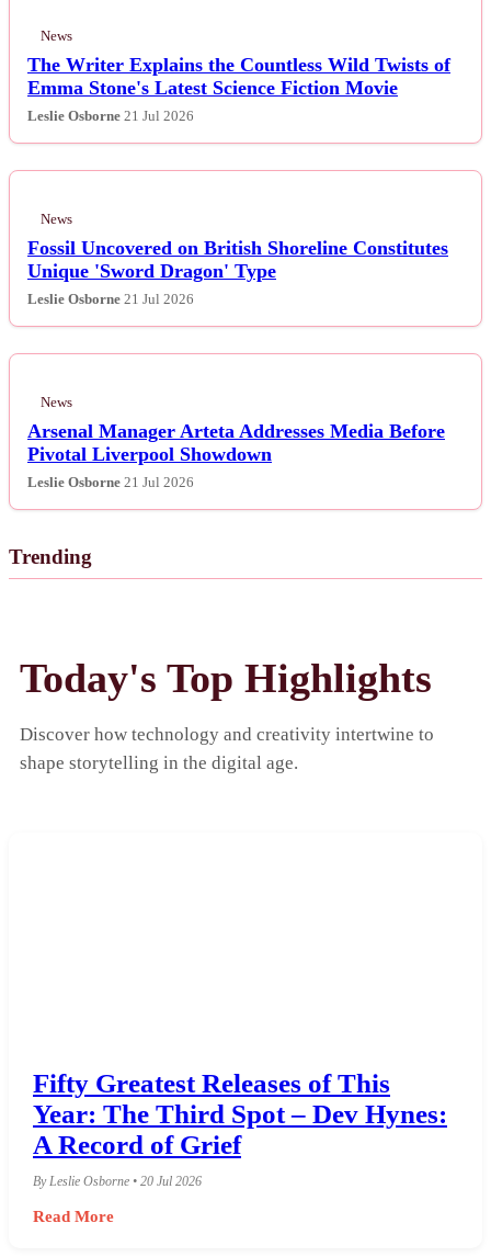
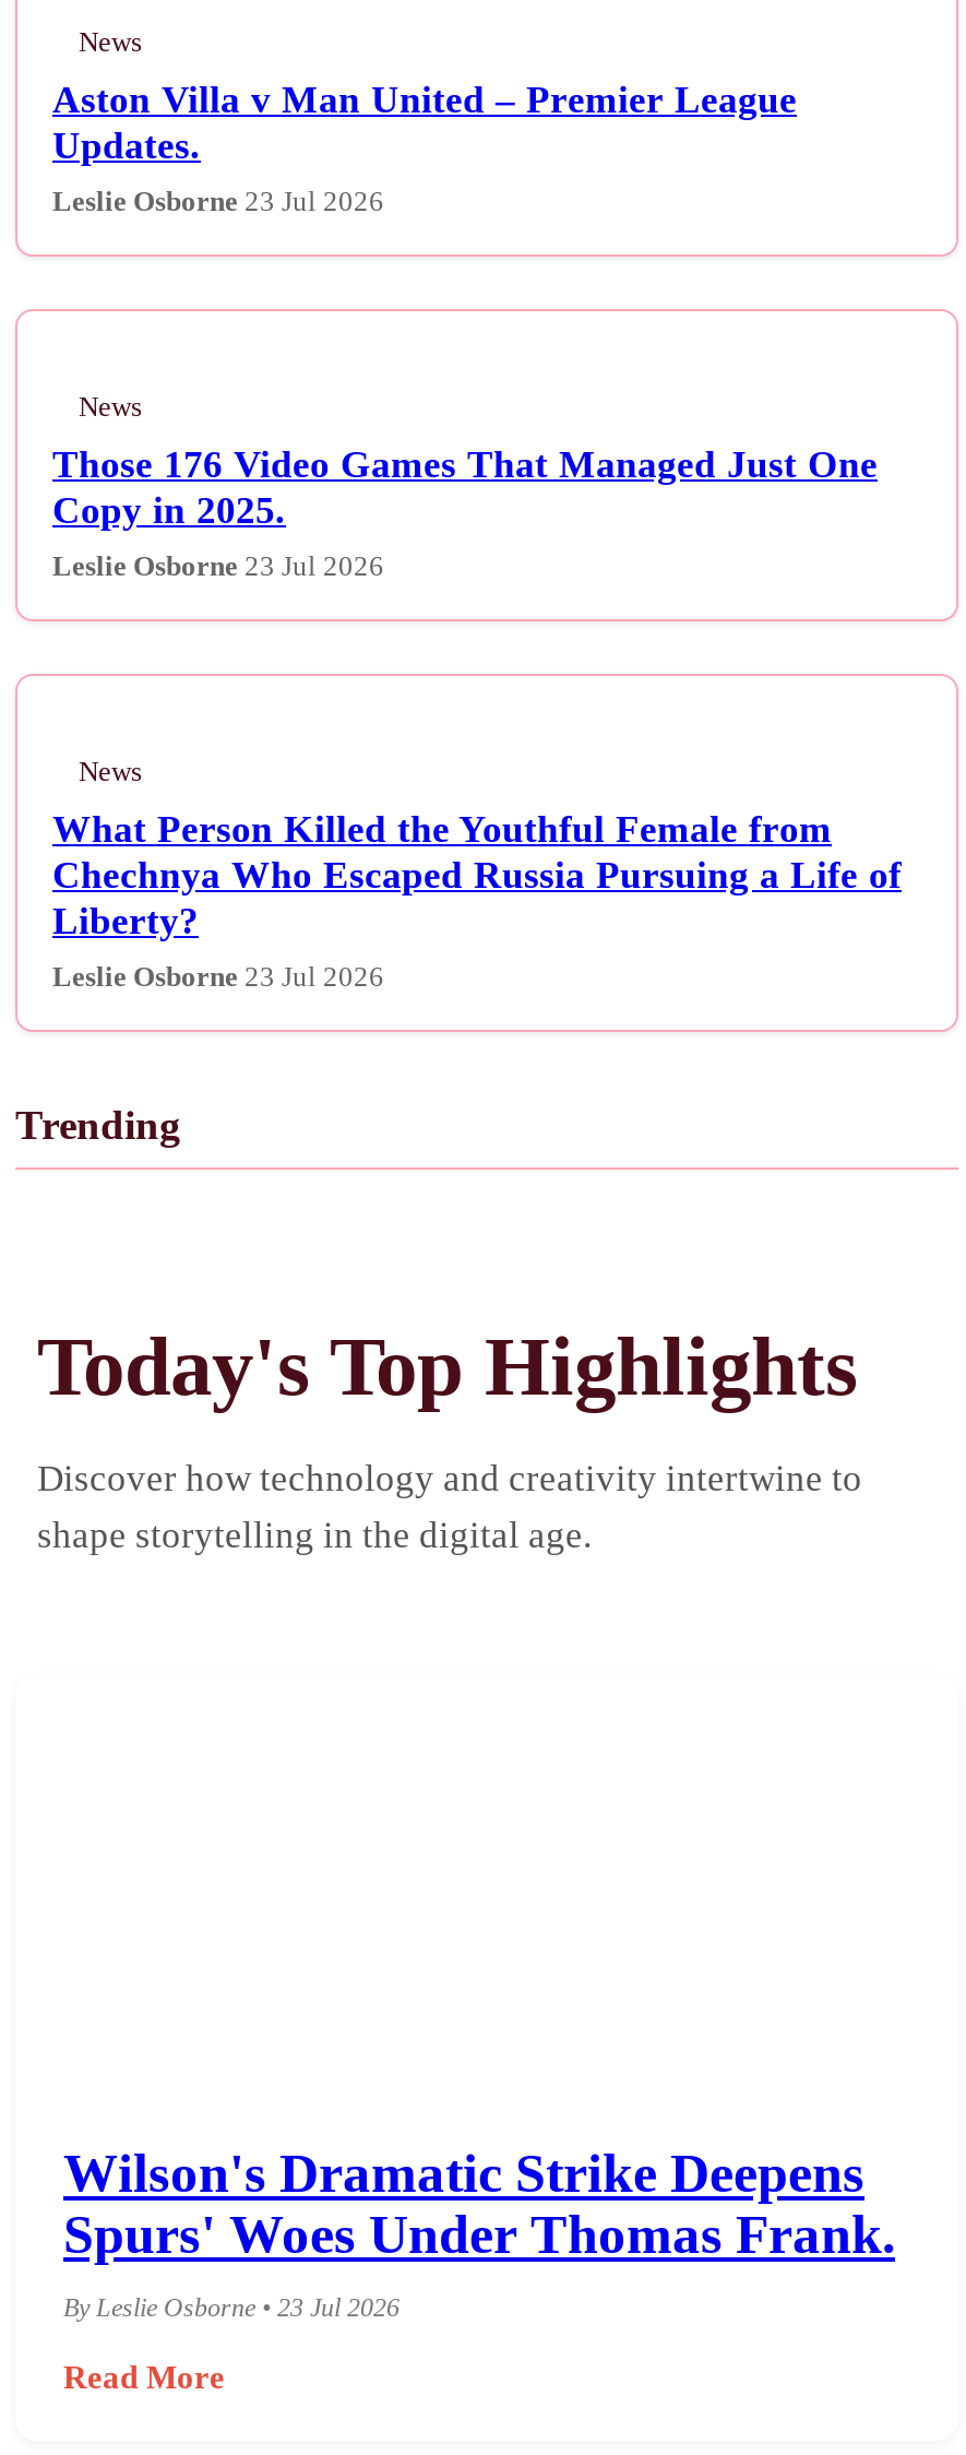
[27,54,450,124] The Writer Explains the Countless Wild Twists of | Emma Stone's Latest Science Fiction Movie | Leslie Osborne 21 Jul 2026 -> [52,78,797,218] Aston Villa v Man United – Premier League | Updates. | Leslie Osborne 23 Jul 2026
[27,237,448,307] Fossil Uncovered on British Shoreline Constitutes | Unique 'Sword Dragon' Type | Leslie Osborne 21 Jul 2026 -> [52,443,878,582] Those 176 Video Games That Managed Just One | Copy in 2025. | Leslie Osborne 23 Jul 2026
[27,420,445,490] Arsenal Manager Arteta Addresses Media Before | Pivotal Liverpool Showdown | Leslie Osborne 21 Jul 2026 -> [52,807,902,993] What Person Killed the Youthful Female from | Chechnya Who Escaped Russia Pursuing a Life of | Liberty? | Leslie Osborne 23 Jul 2026
moved [9,545,434,773] -> [15,1102,862,1556]: Trending | Today's Top Highlights | Discover how technology and creativity intertwine to | shape storytelling in the digital age.
[33,1068,447,1159] Fifty Greatest Releases of This | Year: The Third Spot – Dev Hynes: | A Record of Grief -> [63,2143,895,2263] Wilson's Dramatic Strike Deepens | Spurs' Woes Under Thomas Frank.
[33,1173,202,1189] By Leslie Osborne • 20 Jul 2026 -> [63,2291,399,2322] By Leslie Osborne • 23 Jul 2026

